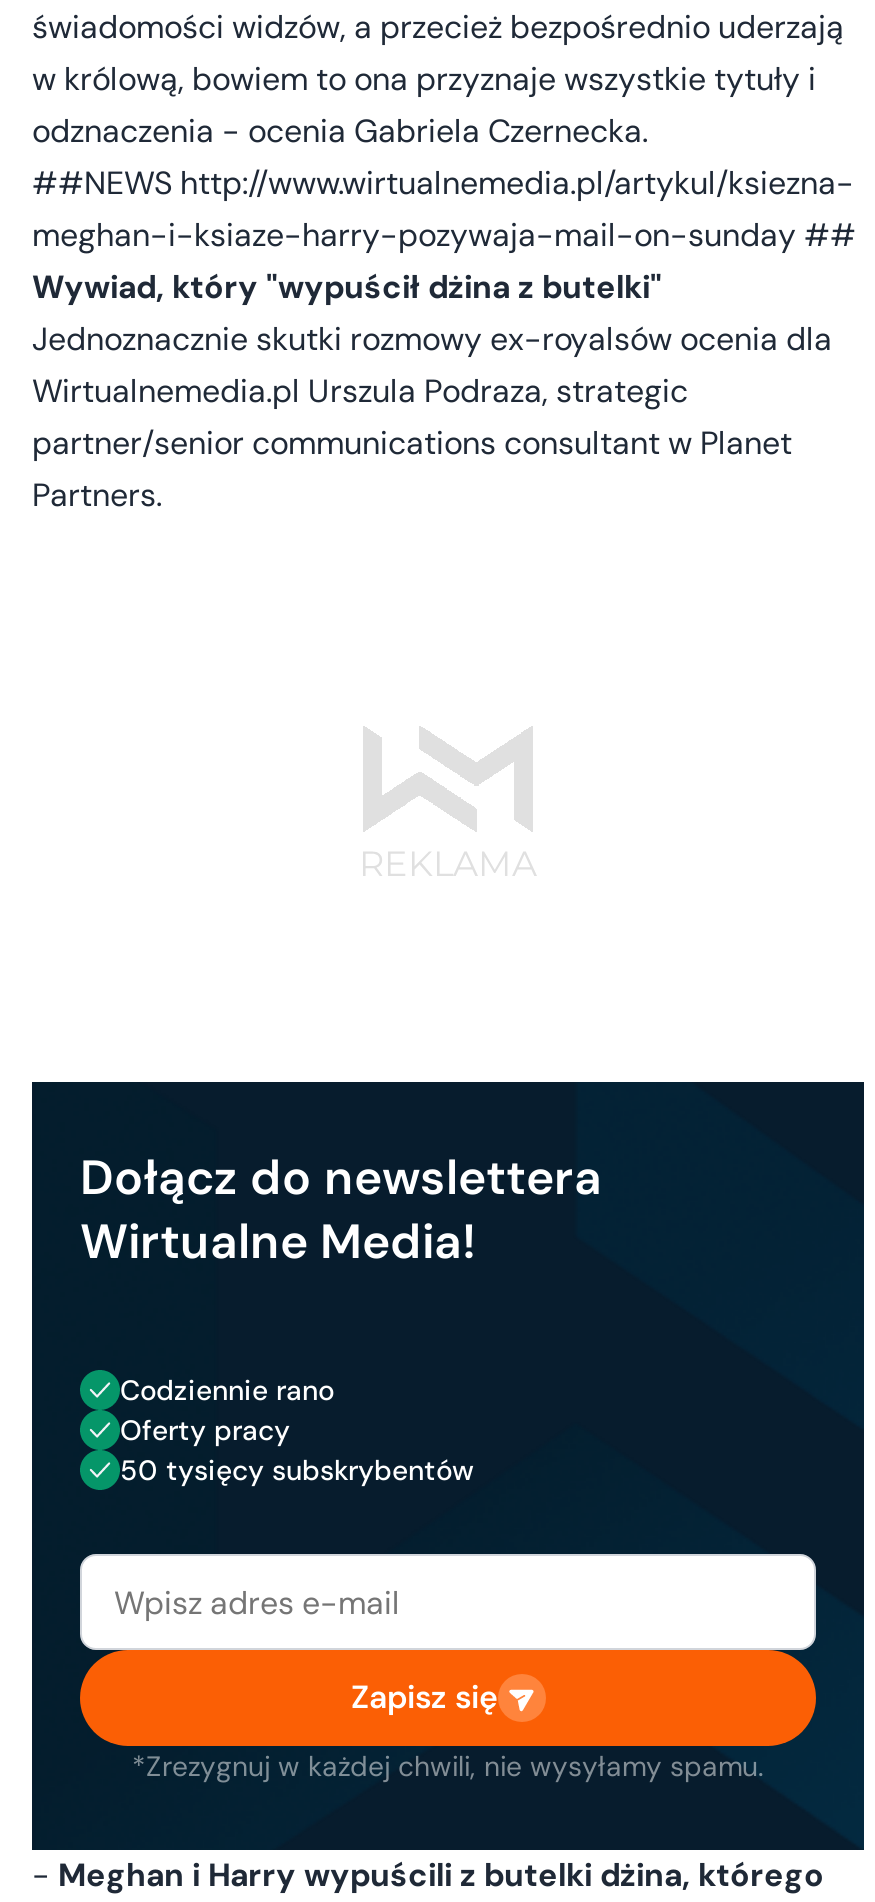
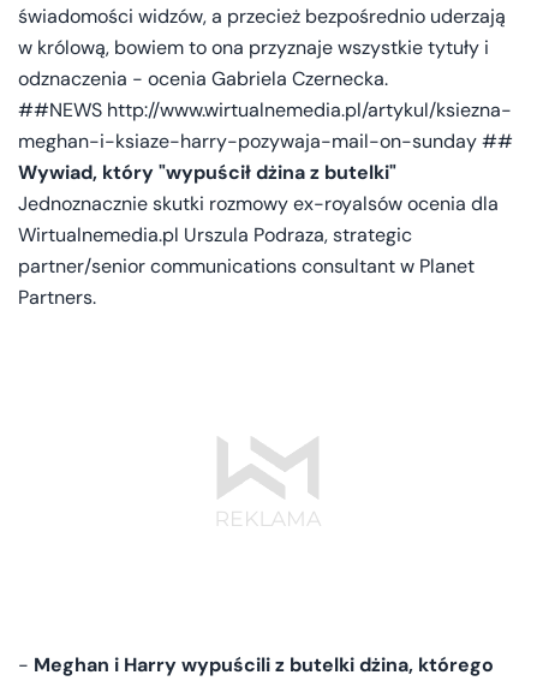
[30,1080,866,1852] [image] | Dołącz do newslettera | Wirtualne Media! | Codziennie rano | Oferty pracy | 50 tysięcy subskrybentów -> none
[132,1676,764,1784] Zapisz się | *Zrezygnuj w każdej chwili, nie wysyłamy spamu. -> none

